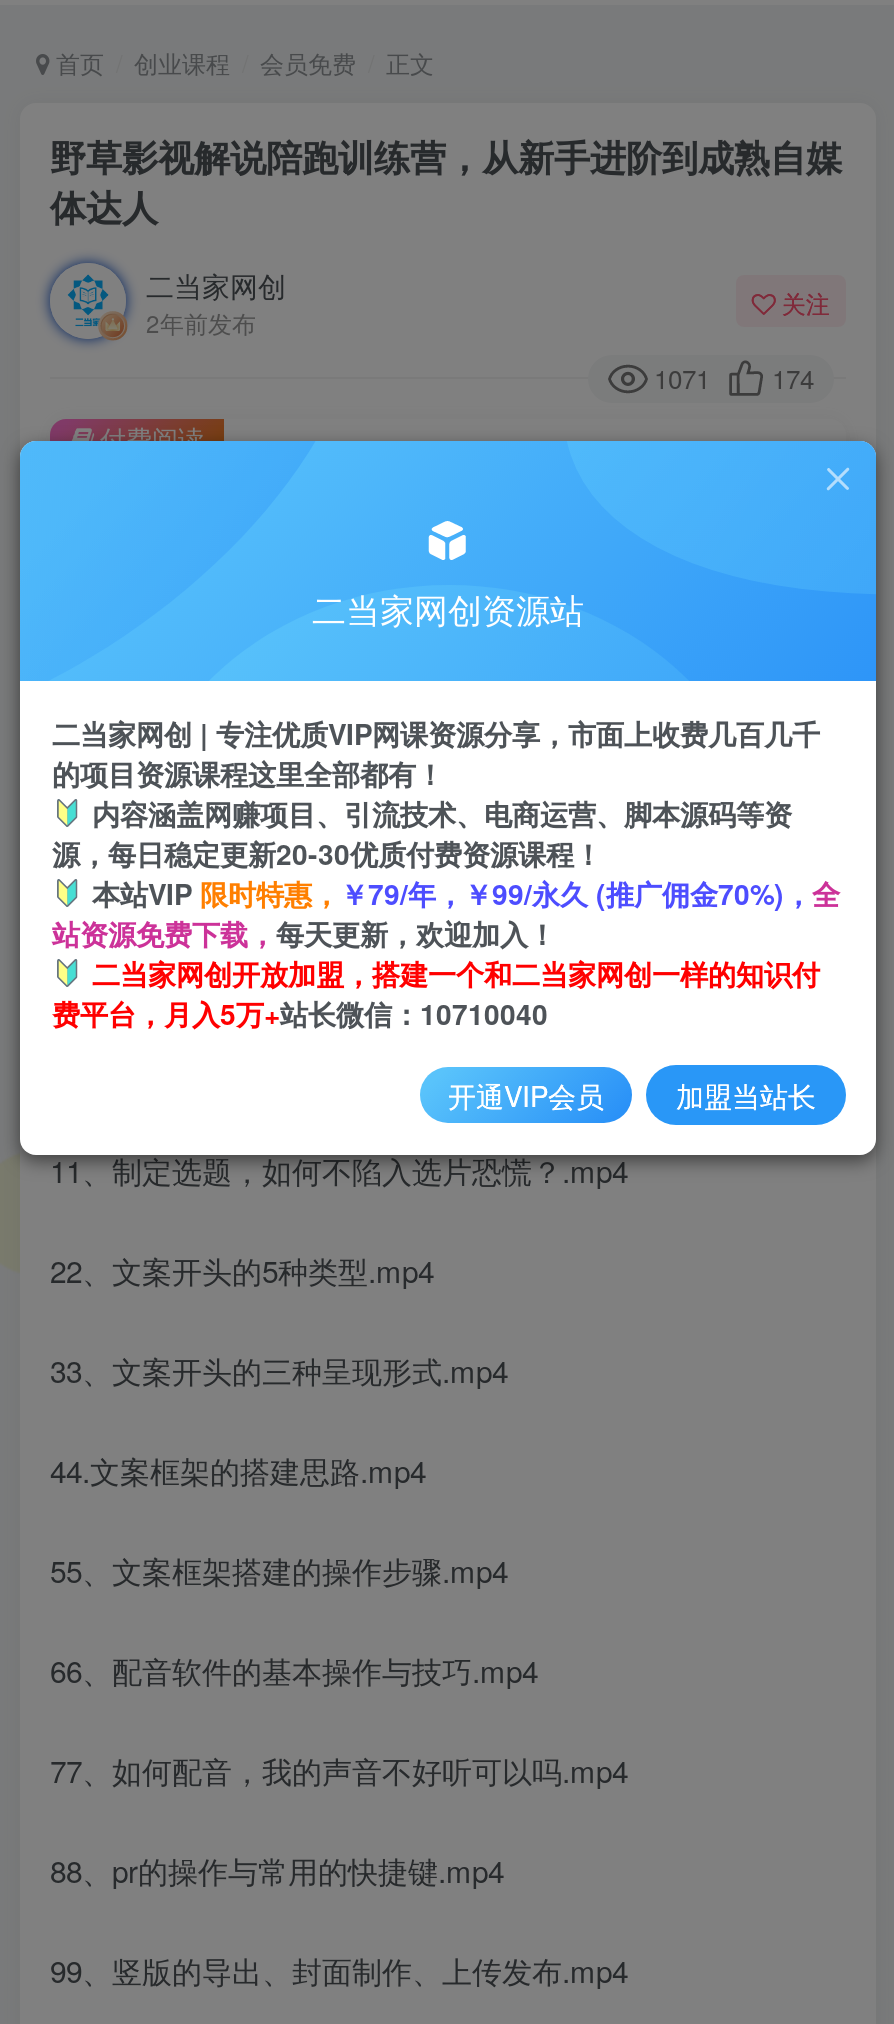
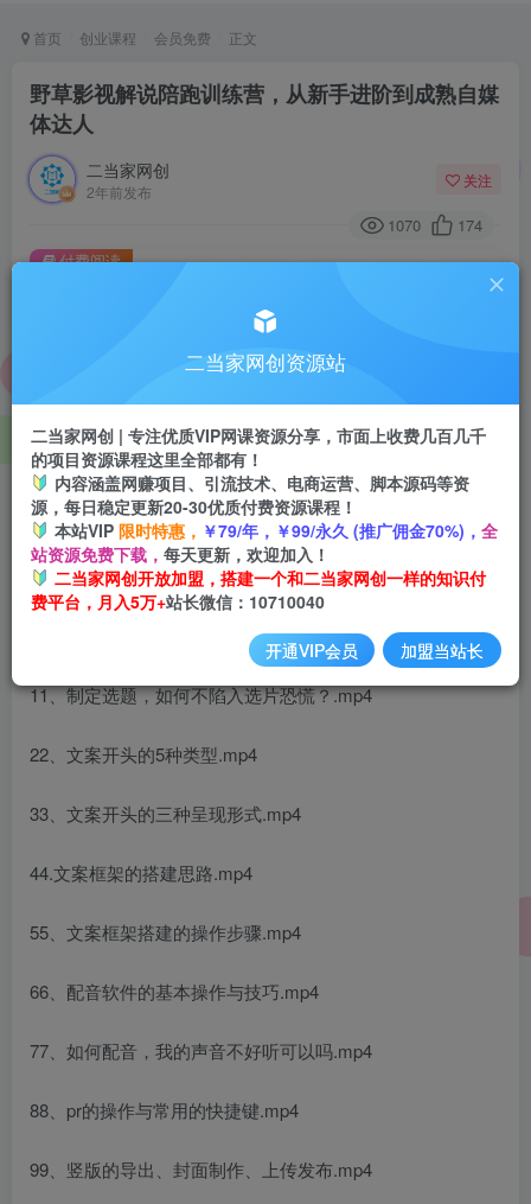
[654,359,814,397] 1071 174 -> [388,214,482,236] 1070 174

